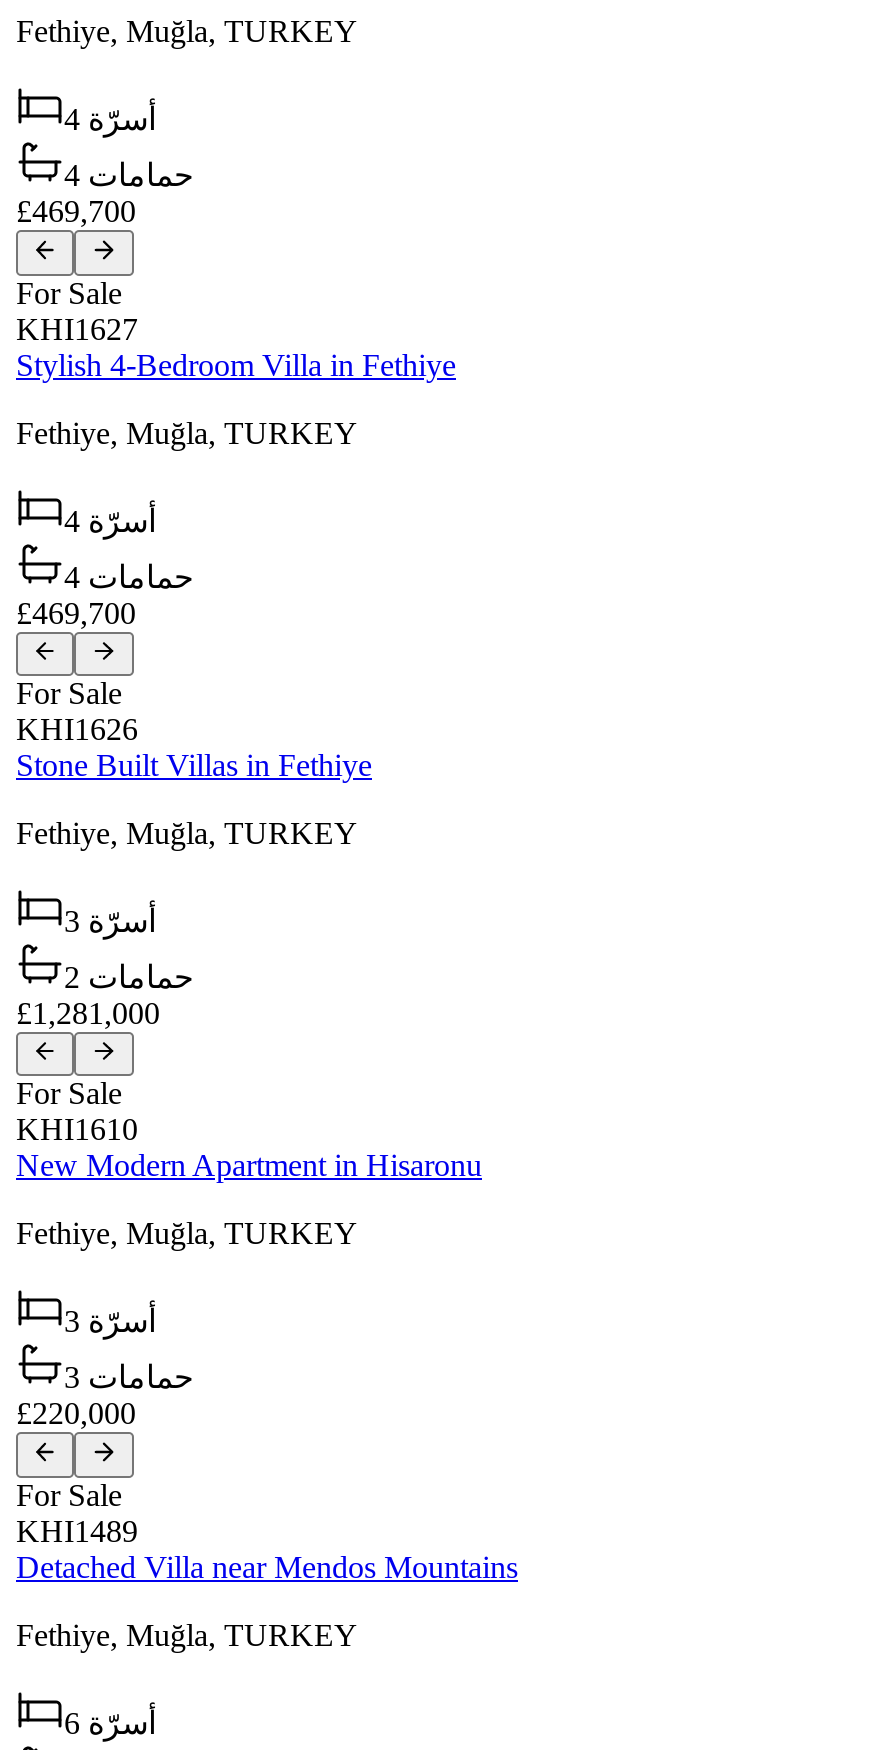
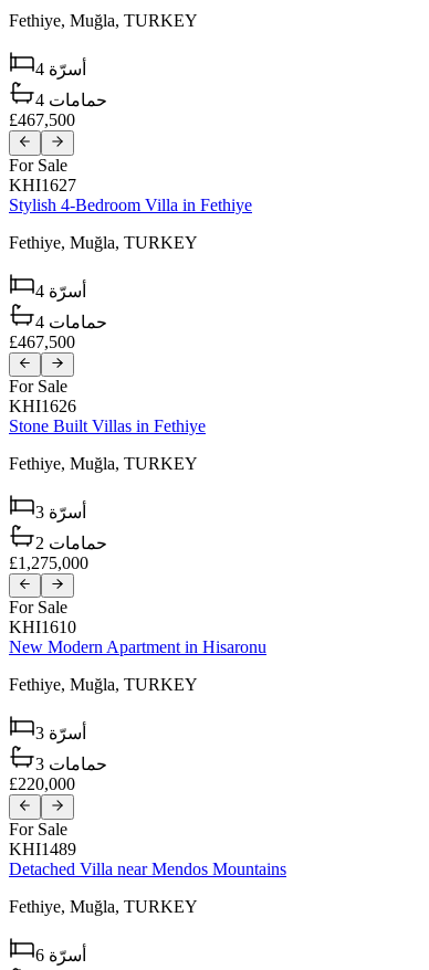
[16,194,136,228] £469,700 -> [9,111,75,129] £467,500
[16,595,136,629] £469,700 -> [9,332,75,351] £467,500
[16,996,160,1030] £1,281,000 -> [9,553,88,572] £1,275,000

